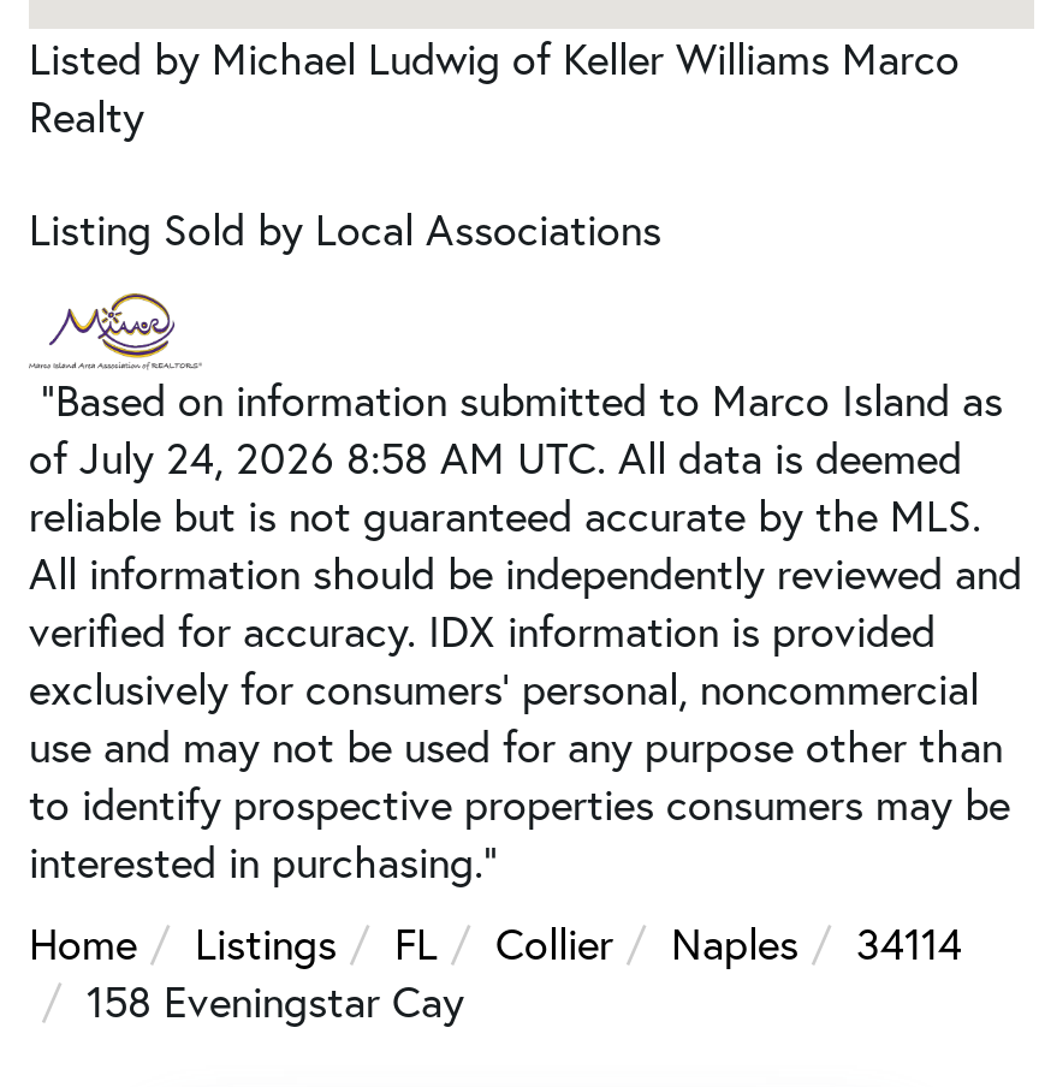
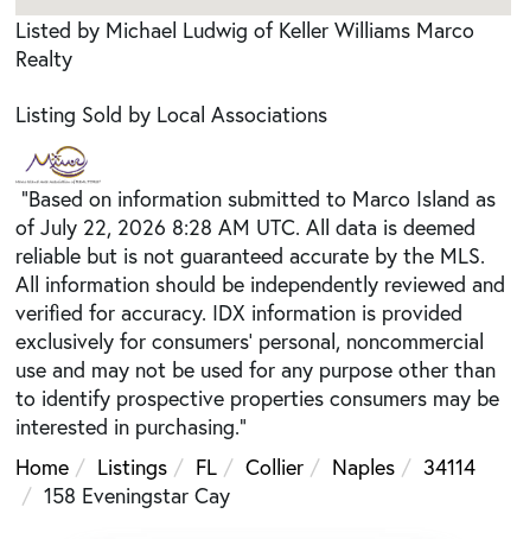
[29,428,962,486] of July 24, 2026 8:58 AM UTC. All data is deemed -> [15,212,475,241] of July 22, 2026 8:28 AM UTC. All data is deemed

